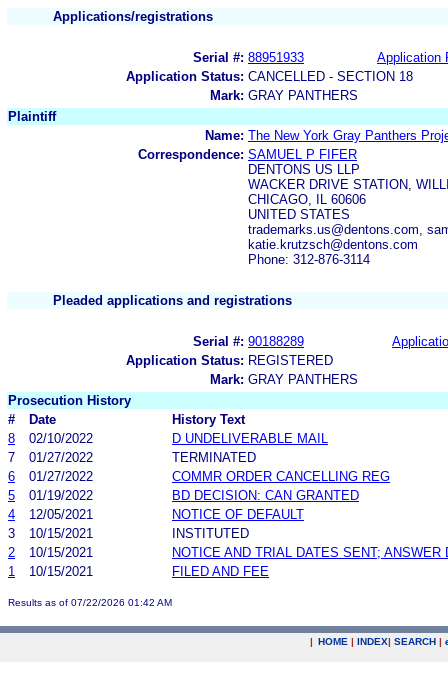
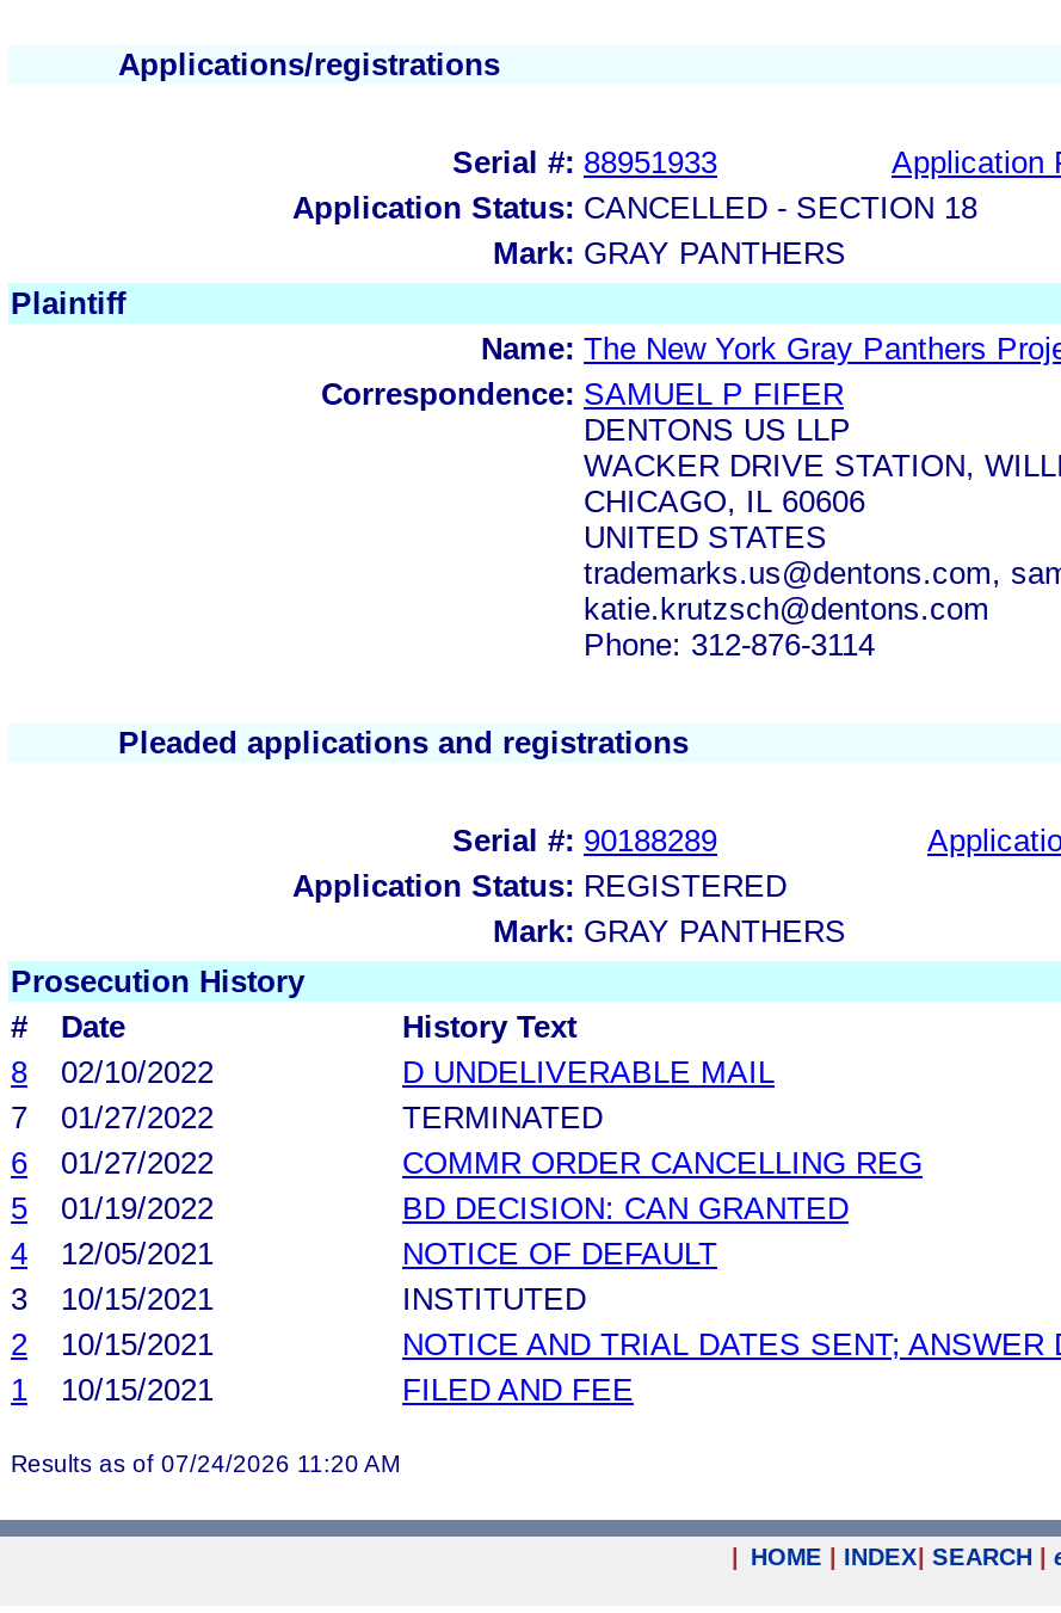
[8,597,172,608] Results as of 07/22/2026 01:42 AM -> [11,1450,400,1477] Results as of 07/24/2026 11:20 AM

